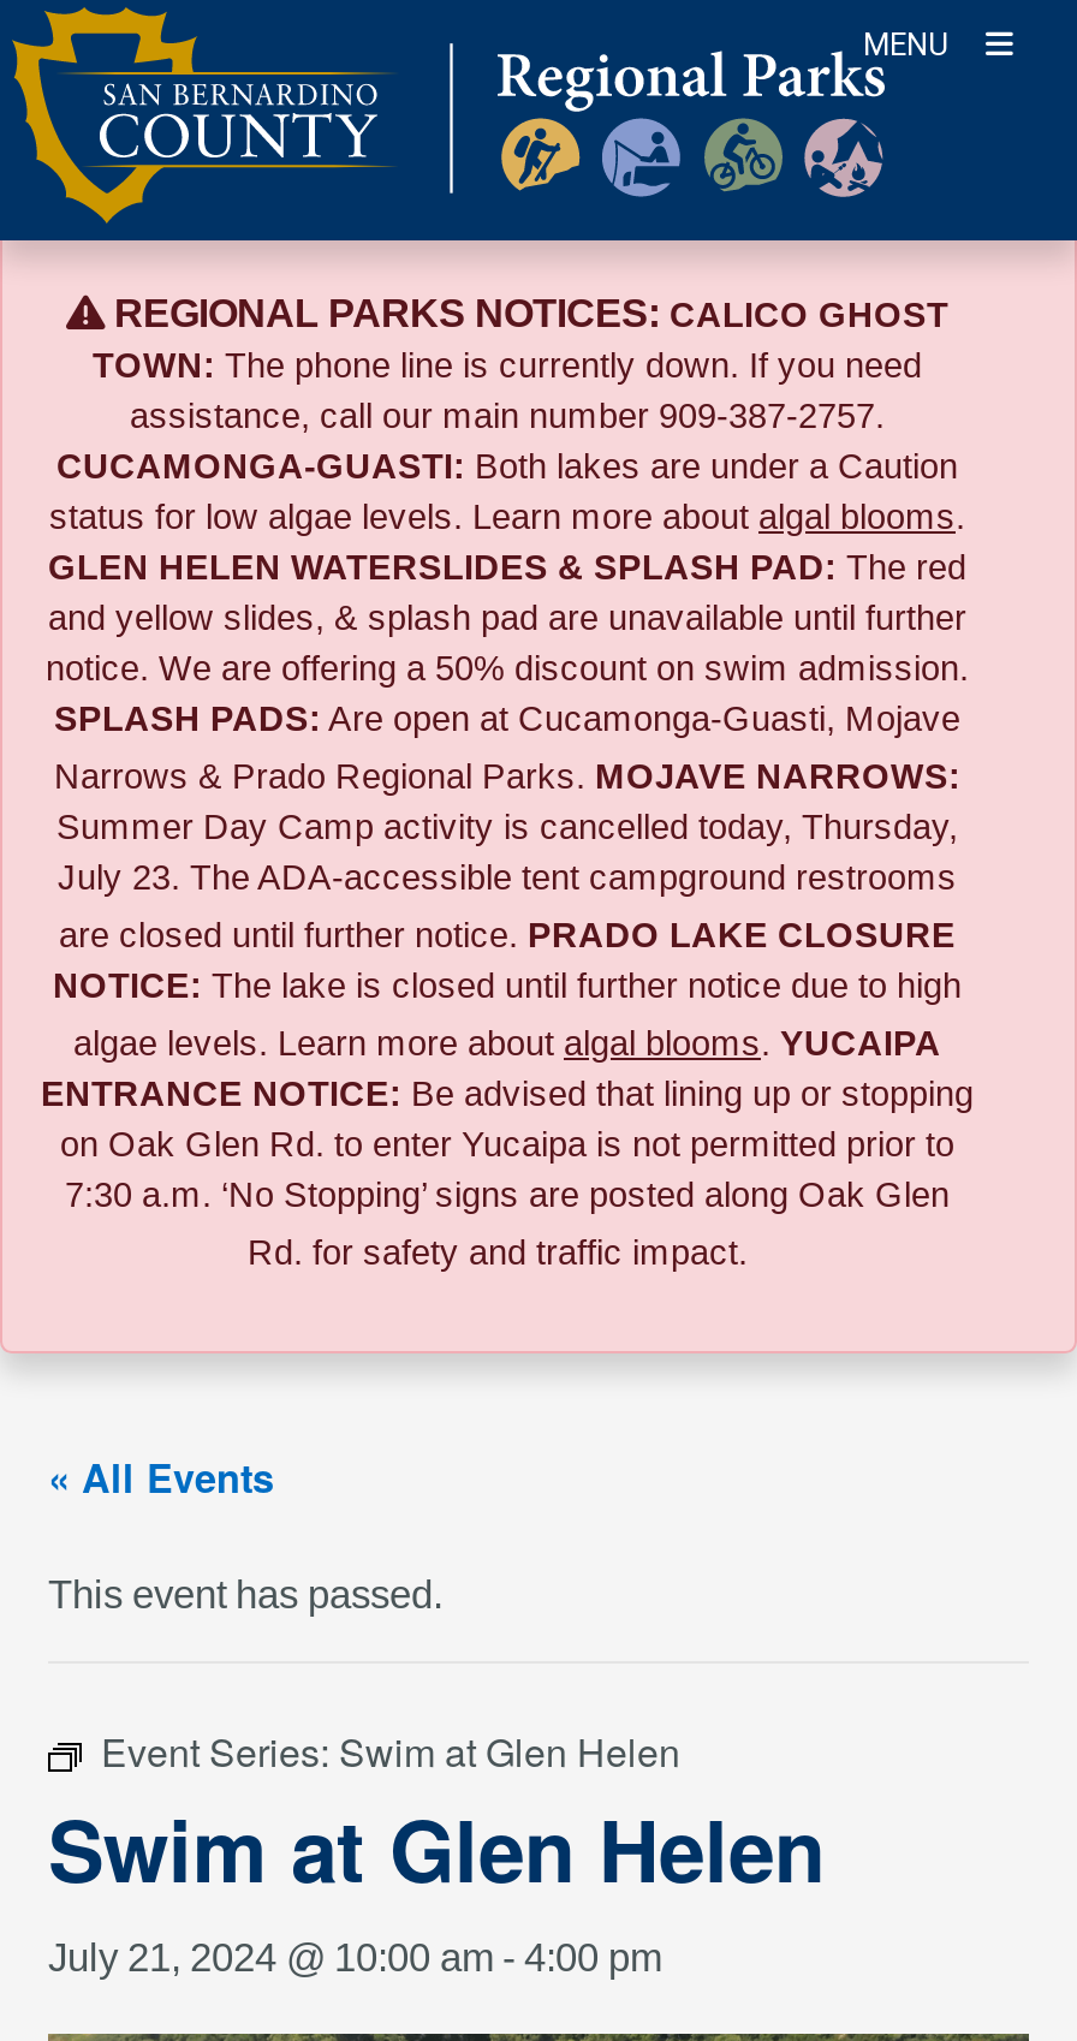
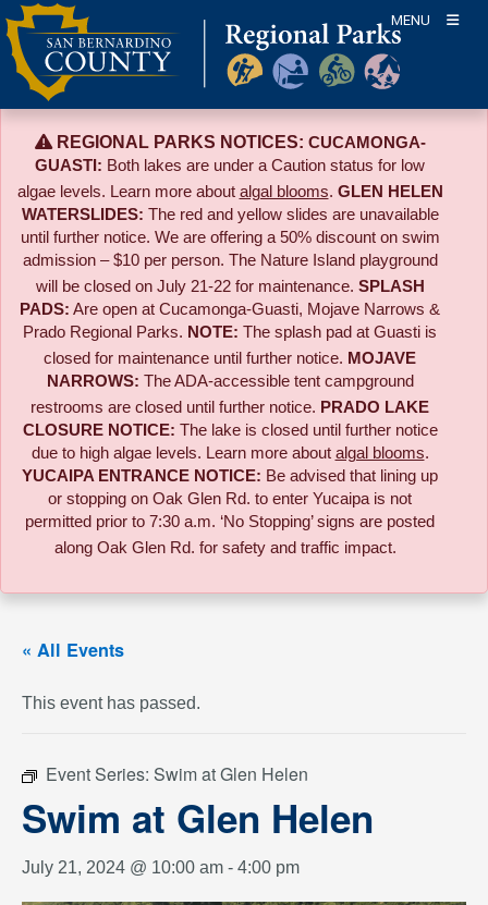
[41,291,974,1272] REGIONAL PARKS NOTICES: CALICO GHOST | TOWN: The phone line is currently down. If you need | assistance, call our main number 909-387-2757. | CUCAMONGA-GUASTI: Both lakes are under a Caution | status for low algae levels. Learn more about algal blooms. | GLEN HELEN WATERSLIDES & SPLASH PAD: The red | and yellow slides, & splash pad are unavailable until further | notice. We are offering a 50% discount on swim admission. | SPLASH PADS: Are open at Cucamonga-Guasti, Mojave | Narrows & Prado Regional Parks. MOJAVE NARROWS: | Summer Day Camp activity is cancelled today, Thursday, | July 23. The ADA-accessible tent campground restrooms | are closed until further notice. PRADO LAKE CLOSURE | NOTICE: The lake is closed until further notice due to high | algae levels. Learn more about algal blooms. YUCAIPA | ENTRANCE NOTICE: Be advised that lining up or stopping | on Oak Glen Rd. to enter Yucaipa is not permitted prior to | 7:30 a.m. ‘No Stopping’ signs are posted along Oak Glen | Rd. for safety and traffic impact. -> [17,132,443,557] REGIONAL PARKS NOTICES: CUCAMONGA- | GUASTI: Both lakes are under a Caution status for low | algae levels. Learn more about algal blooms. GLEN HELEN | WATERSLIDES: The red and yellow slides are unavailable | until further notice. We are offering a 50% discount on swim | admission – $10 per person. The Nature Island playground | will be closed on July 21-22 for maintenance. SPLASH | PADS: Are open at Cucamonga-Guasti, Mojave Narrows & | Prado Regional Parks. NOTE: The splash pad at Guasti is | closed for maintenance until further notice. MOJAVE | NARROWS: The ADA-accessible tent campground | restrooms are closed until further notice. PRADO LAKE | CLOSURE NOTICE: The lake is closed until further notice | due to high algae levels. Learn more about algal blooms. | YUCAIPA ENTRANCE NOTICE: Be advised that lining up | or stopping on Oak Glen Rd. to enter Yucaipa is not | permitted prior to 7:30 a.m. ‘No Stopping’ signs are posted | along Oak Glen Rd. for safety and traffic impact.

